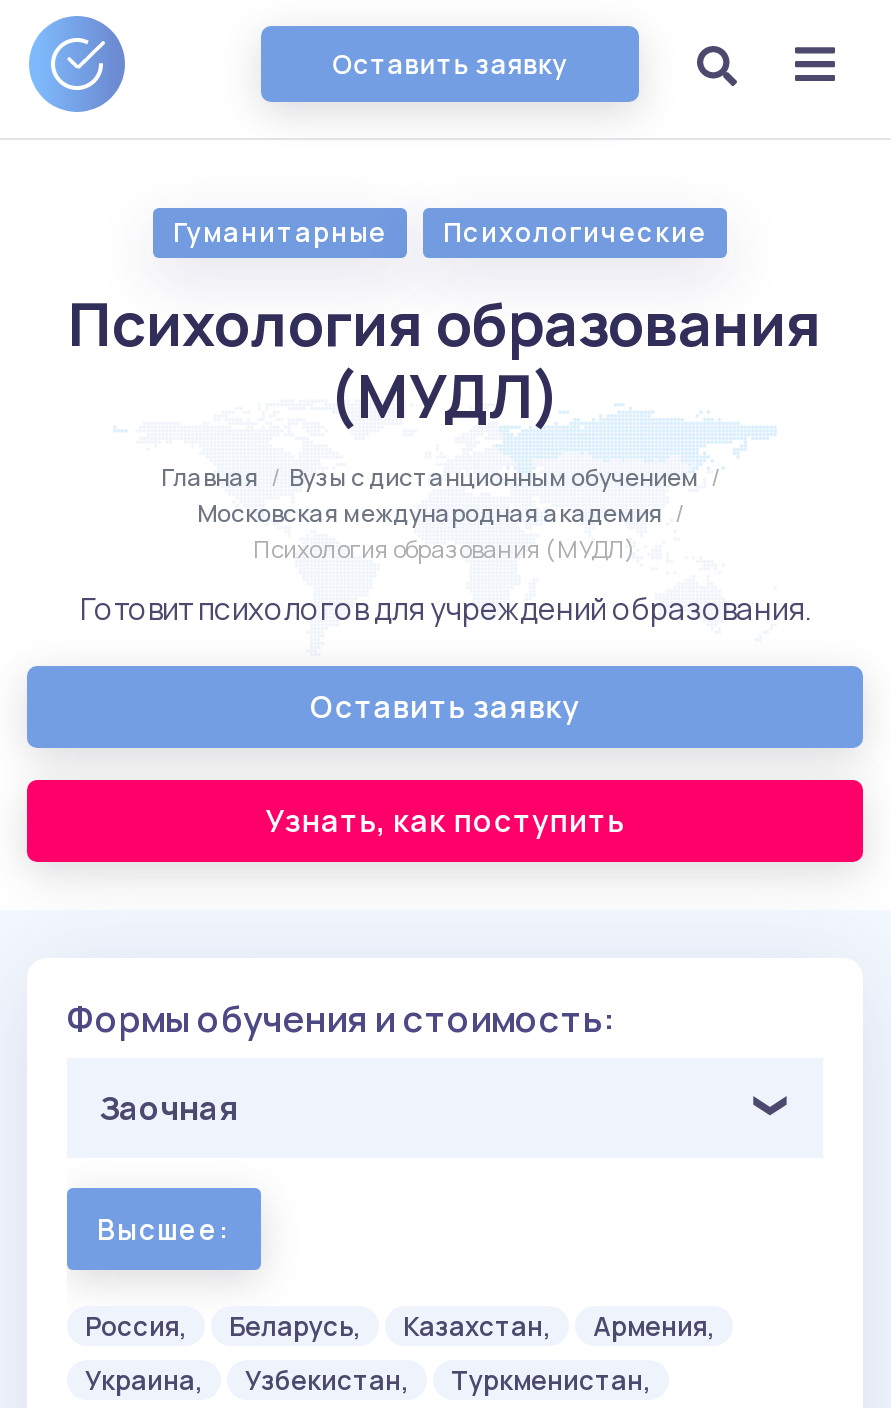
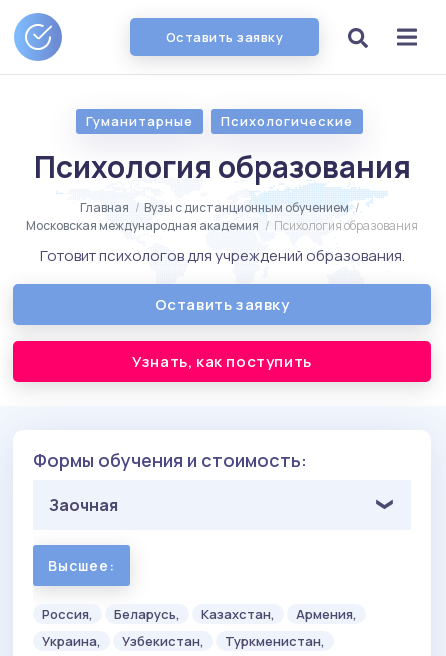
[329,354,561,436] (МУДЛ) -> none
[197,496,685,566] Московская международная академия / | Психология образования (МУДЛ) -> [26,217,418,234] Московская международная академия / Психология образования

